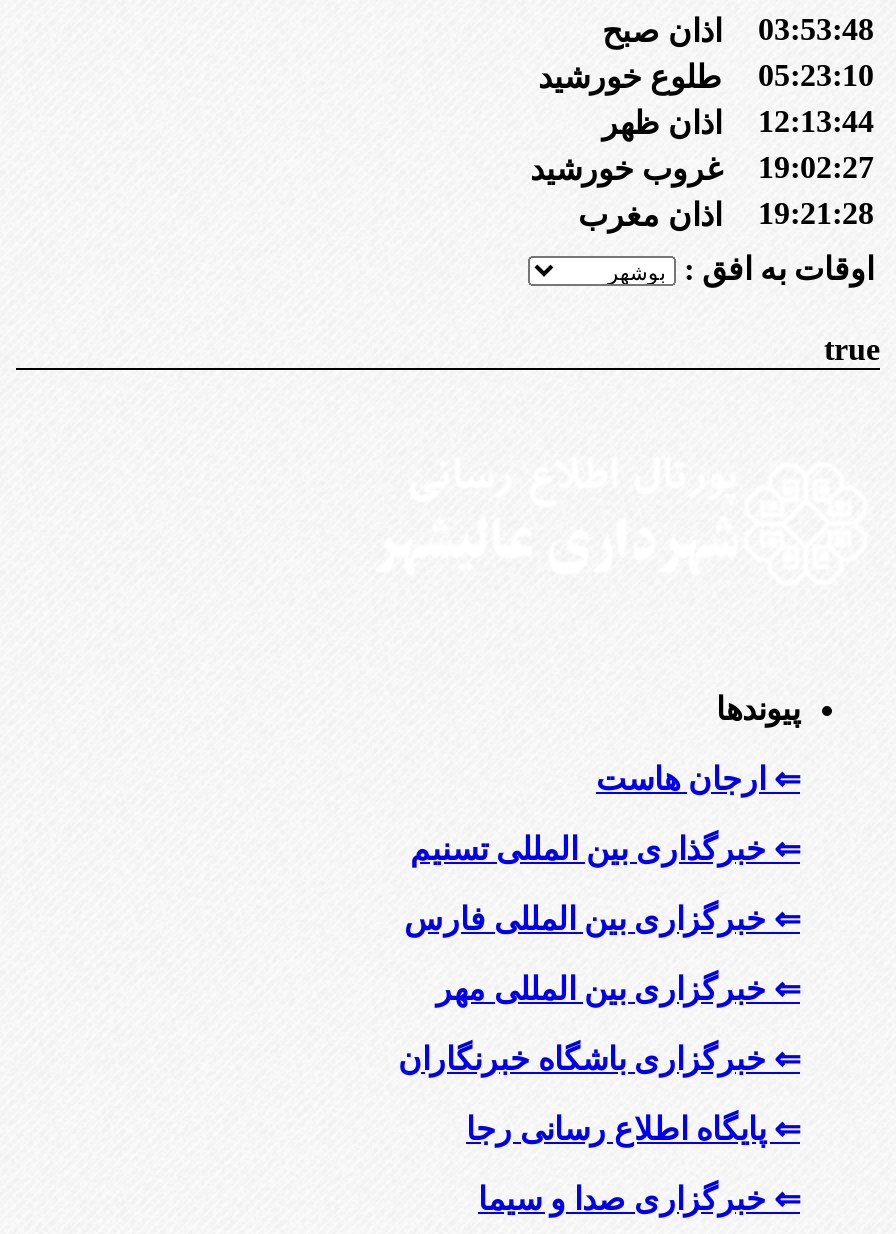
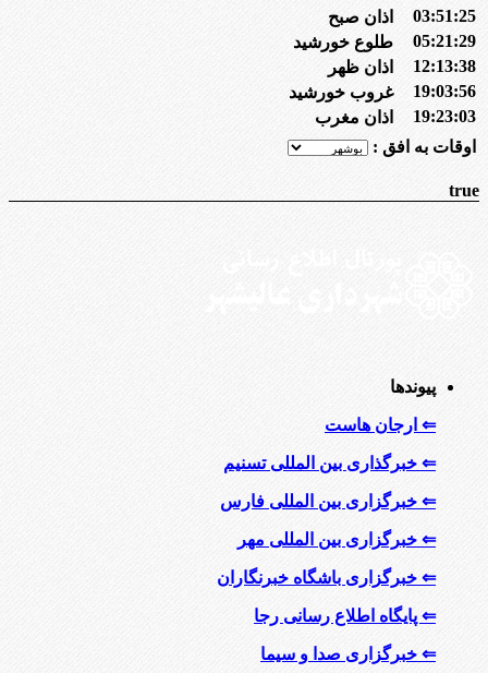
[602,12,874,48] 03:53:48 اذان صبح -> [328,7,476,26] 03:51:25 اذان صبح
[538,58,874,94] 05:23:10 طلوع خورشید -> [293,32,476,51] 05:21:29 طلوع خورشید
[602,104,874,140] 12:13:44 اذان ظهر -> [328,57,476,76] 12:13:38 اذان ظهر
[530,150,874,186] 19:02:27 غروب خورشید -> [289,82,476,102] 19:03:56 غروب خورشید
[578,196,874,232] 19:21:28 اذان مغرب -> [315,107,476,127] 19:23:03 اذان مغرب

